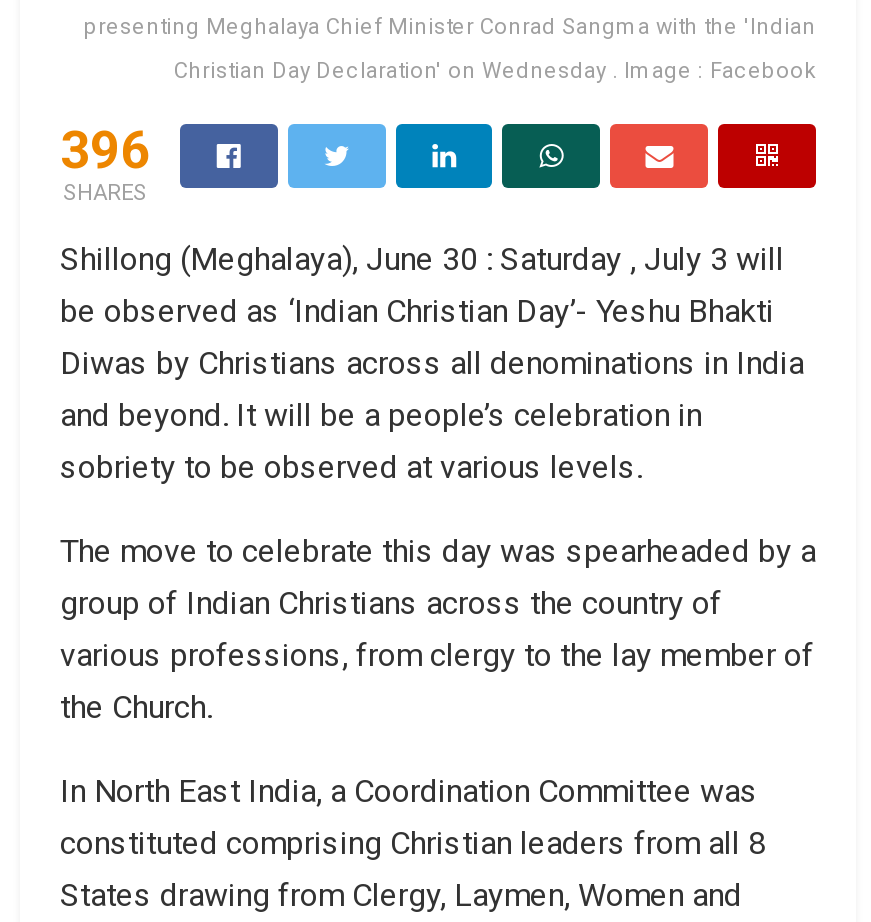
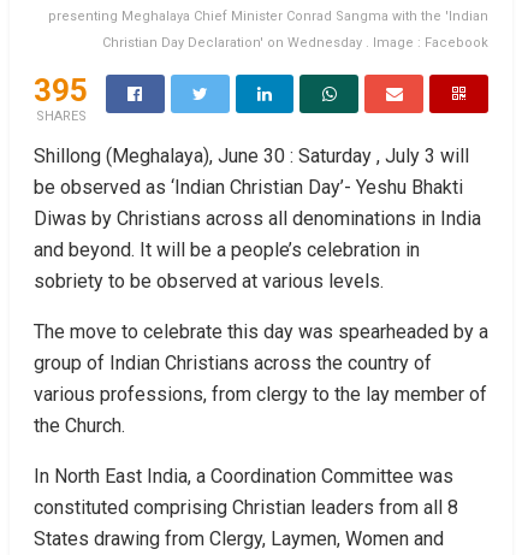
[60,120,150,180] 396 -> [34,72,88,108] 395

